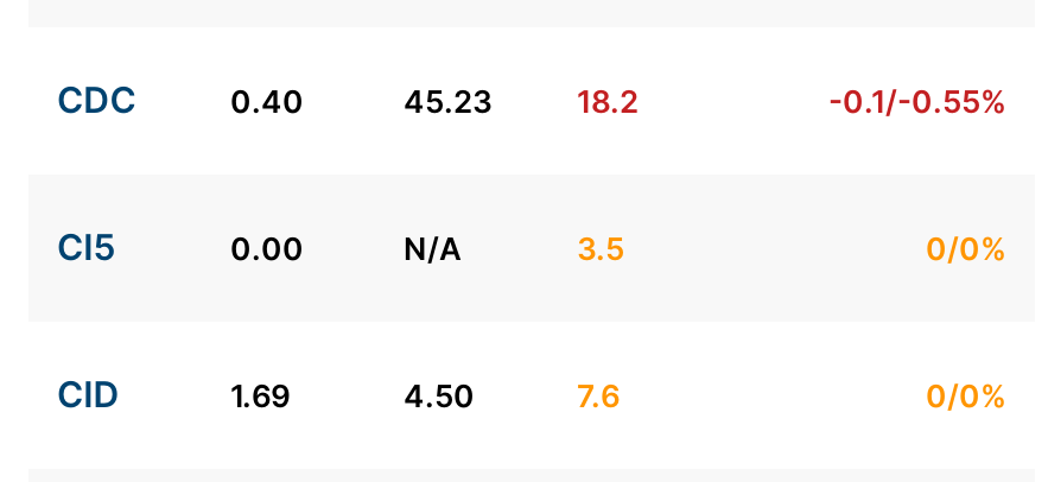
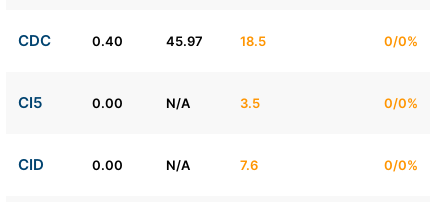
[404,81,491,119] 45.23 -> [166,33,203,49] 45.97
[577,81,639,119] 18.2 -> [240,33,266,49] 18.5
[828,81,1006,119] -0.1/-0.55% -> [384,33,418,49] 0/0%
[230,376,475,414] 1.69 | 4.50 -> [92,157,190,173] 0.00 | N/A

